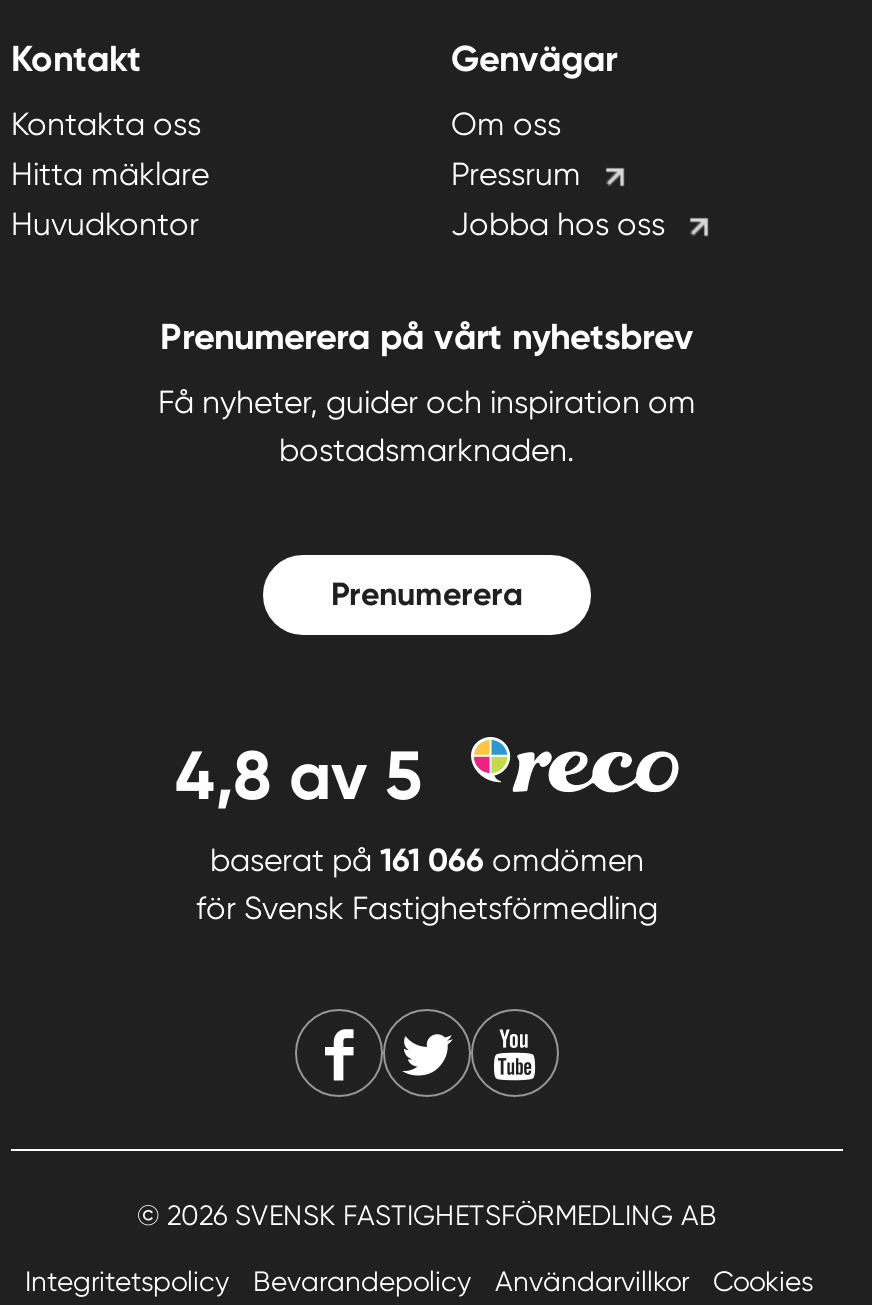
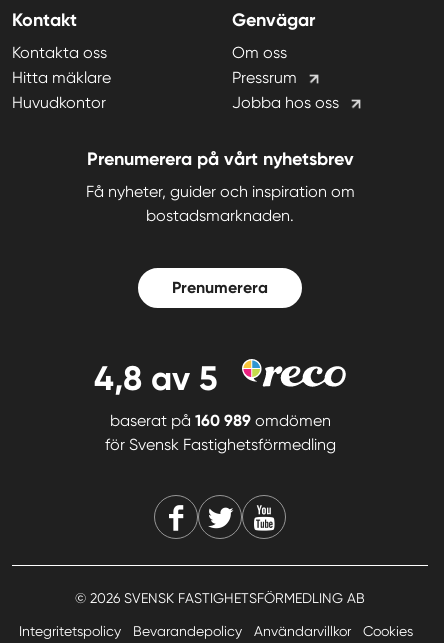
[210,841,644,879] baserat på 161 066 omdömen -> [109,411,330,430] baserat på 160 989 omdömen

